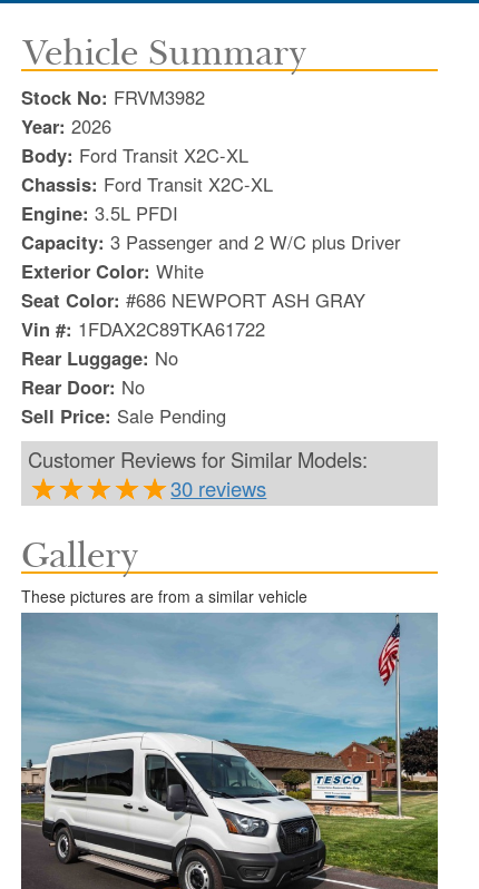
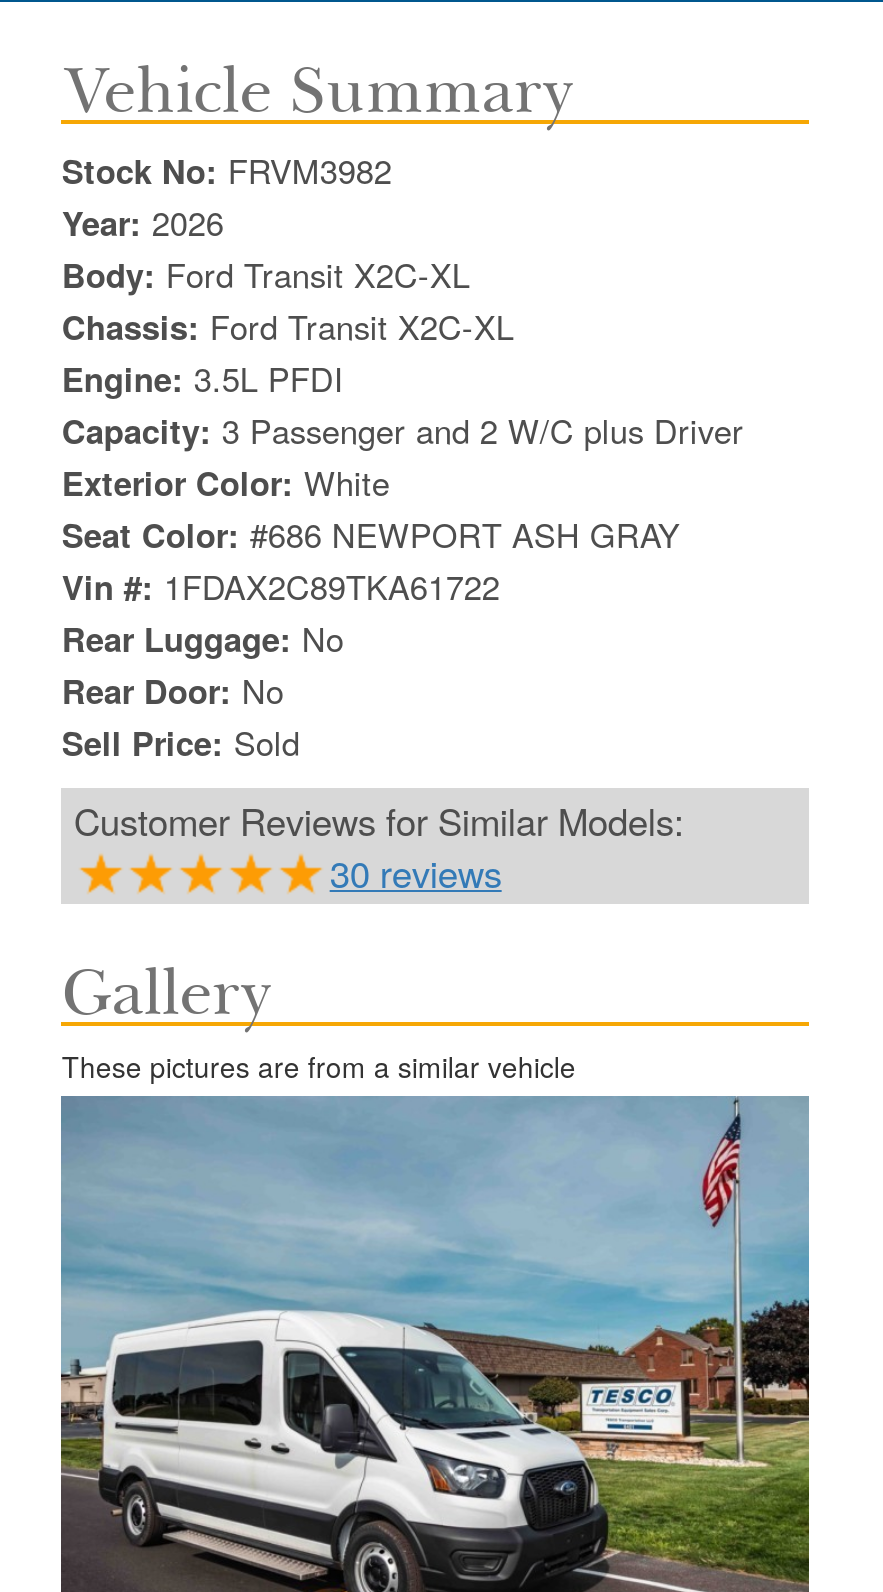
[21,402,226,429] Sell Price: Sale Pending -> [62,718,300,766] Sell Price: Sold

